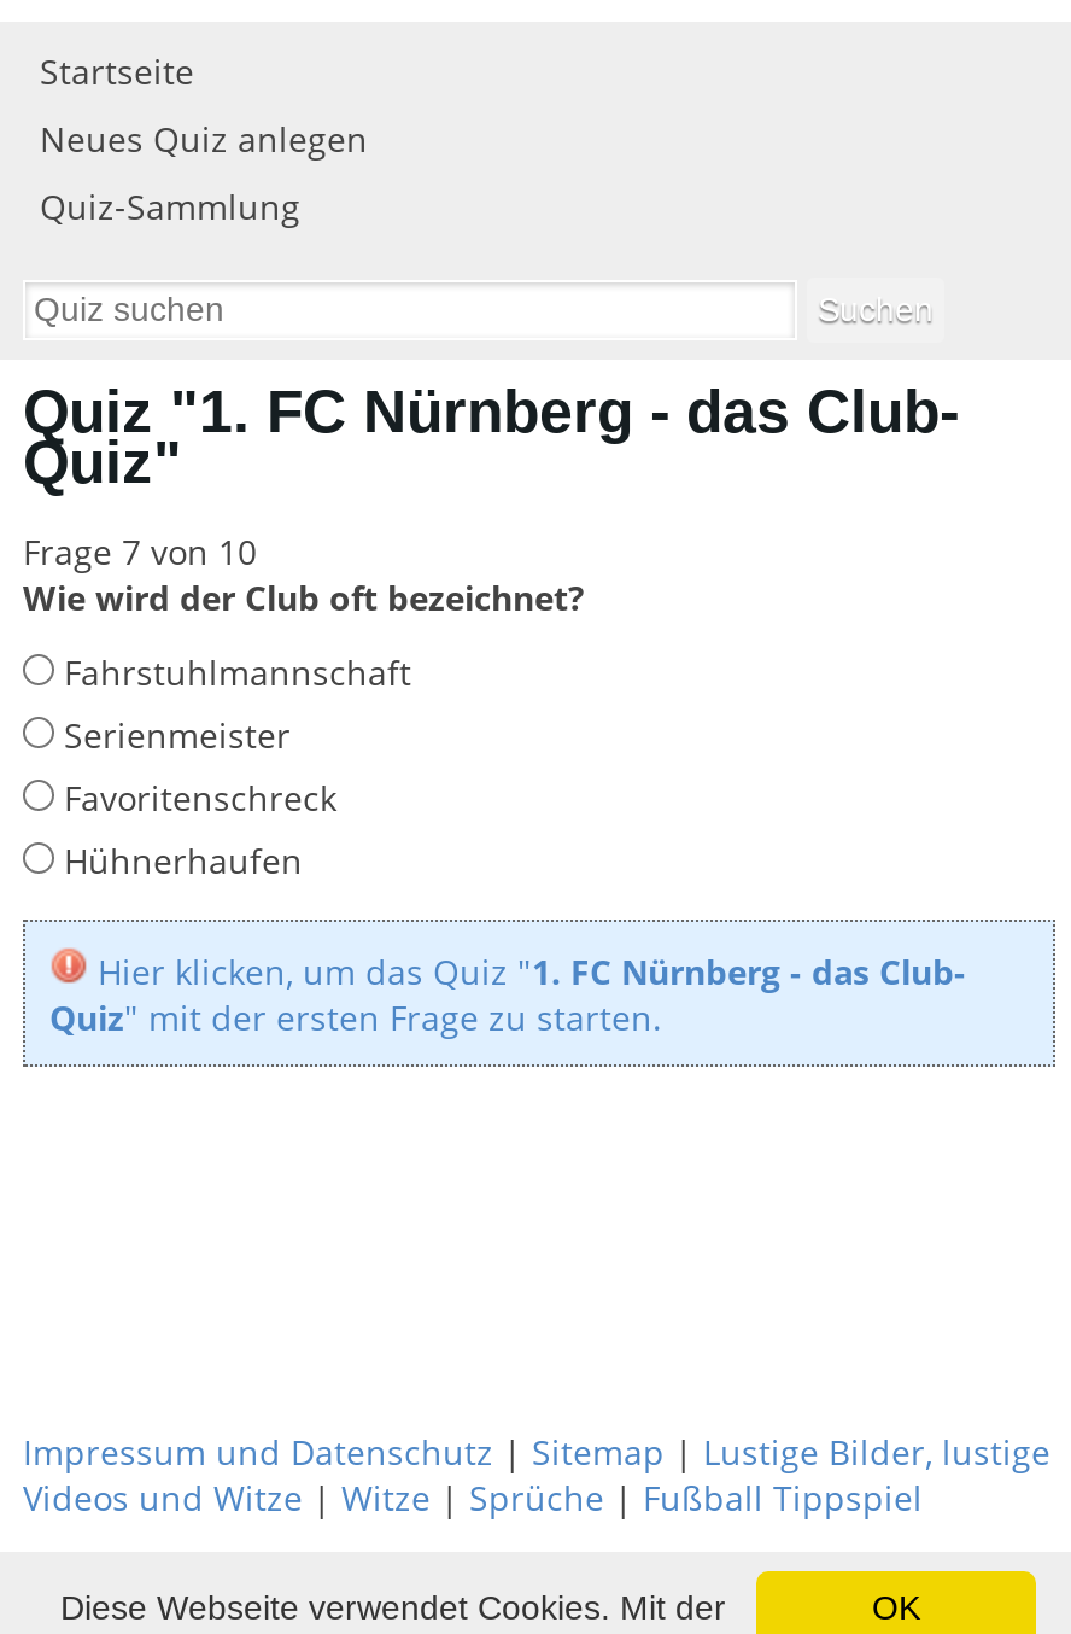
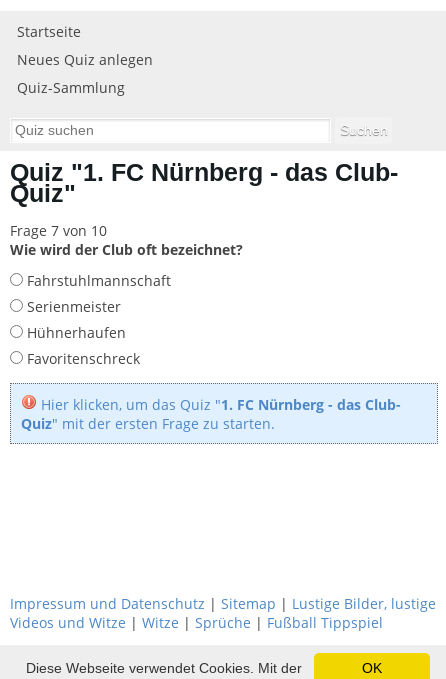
moved [54,774,336,820] -> [23,349,140,368]: Favoritenschreck
moved [54,837,303,883] -> [23,323,126,342]: Hühnerhaufen

